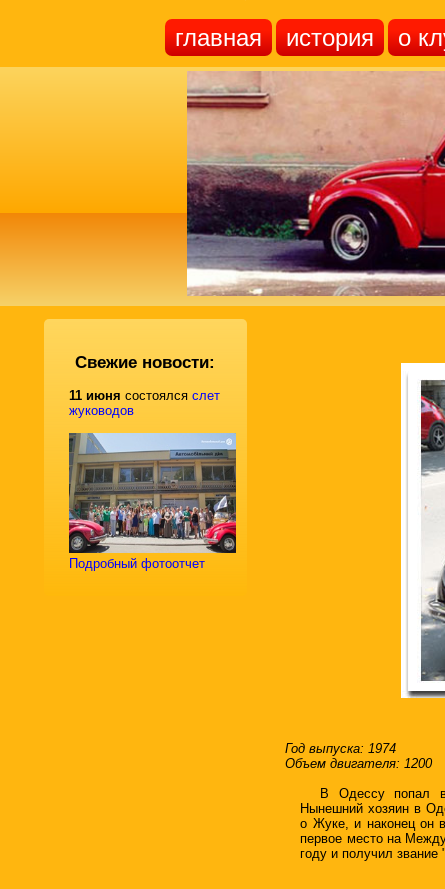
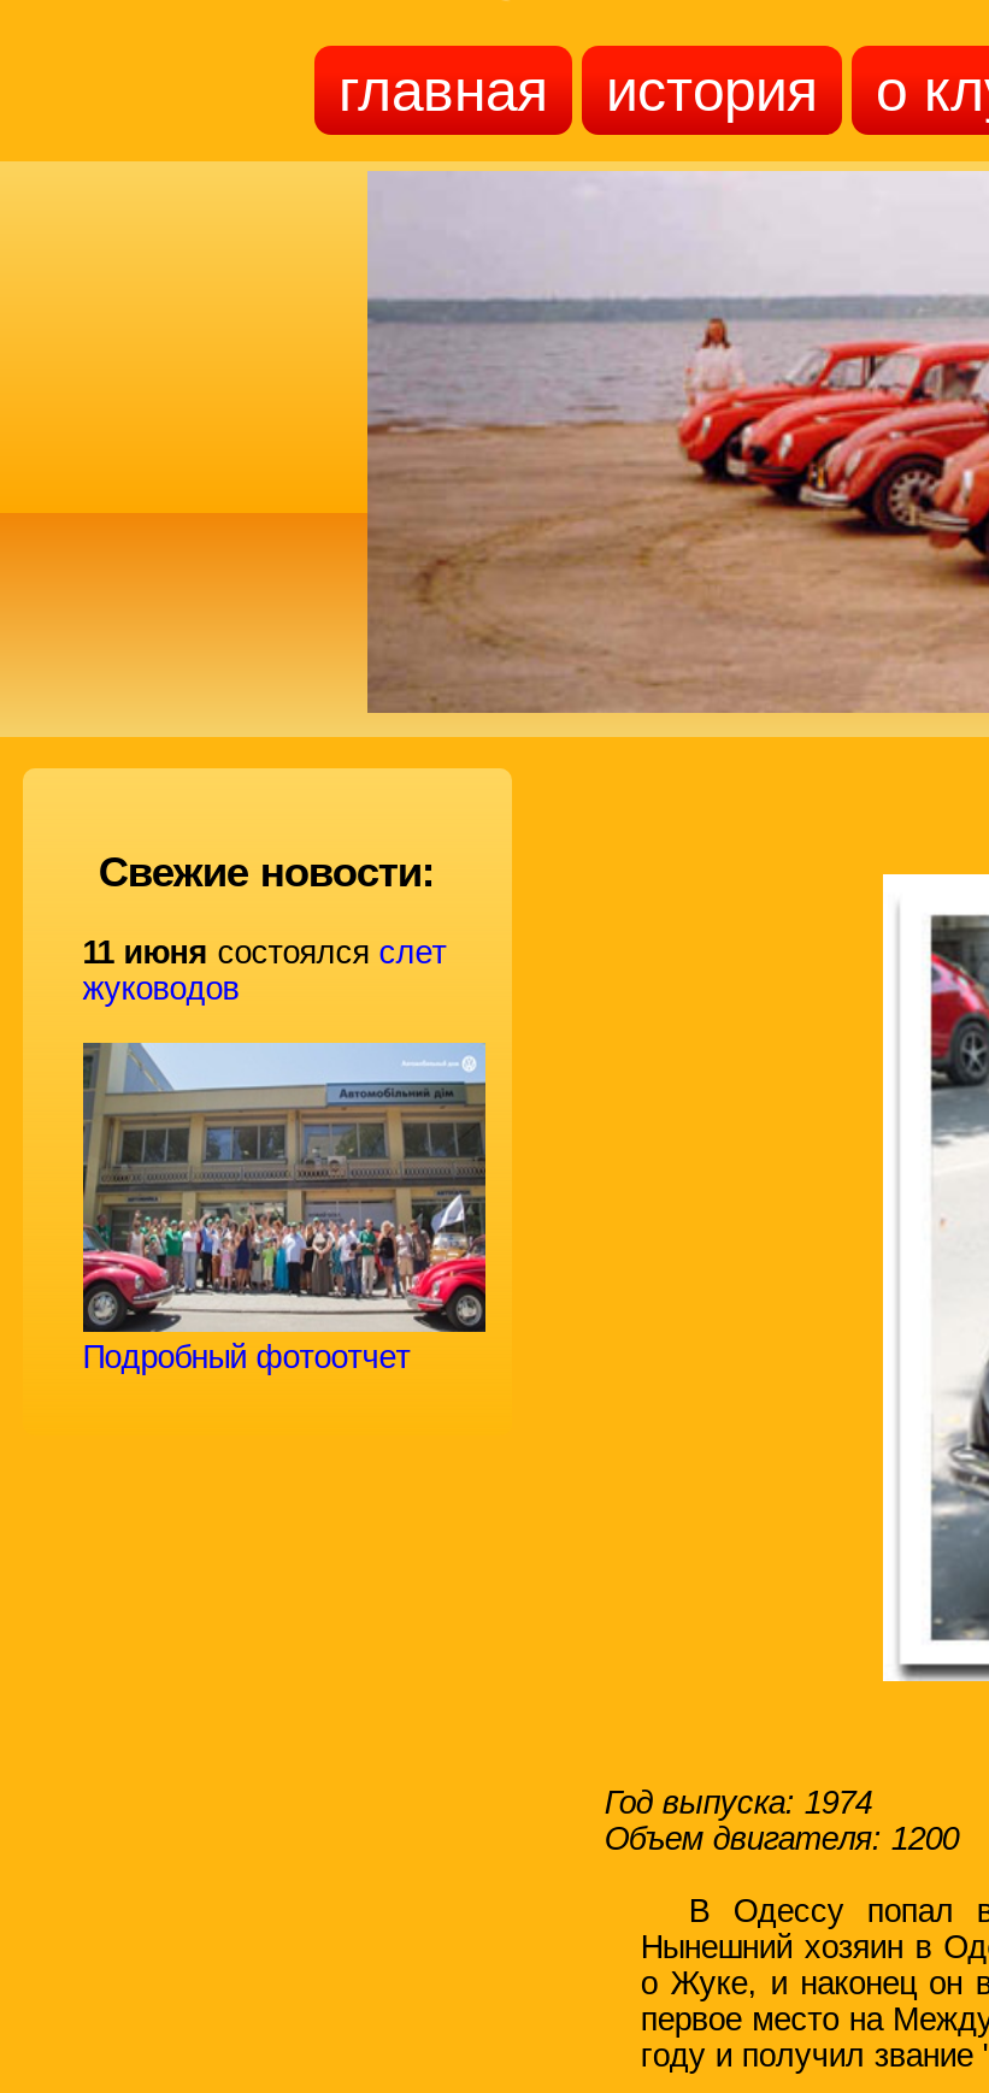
[186,71,442,296] [image] -> [365,171,982,713] [image]

